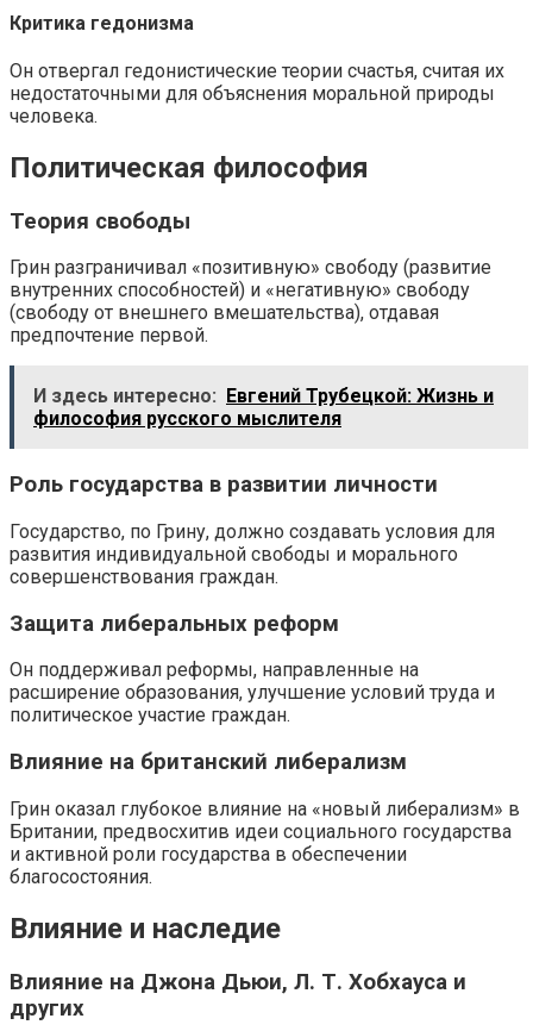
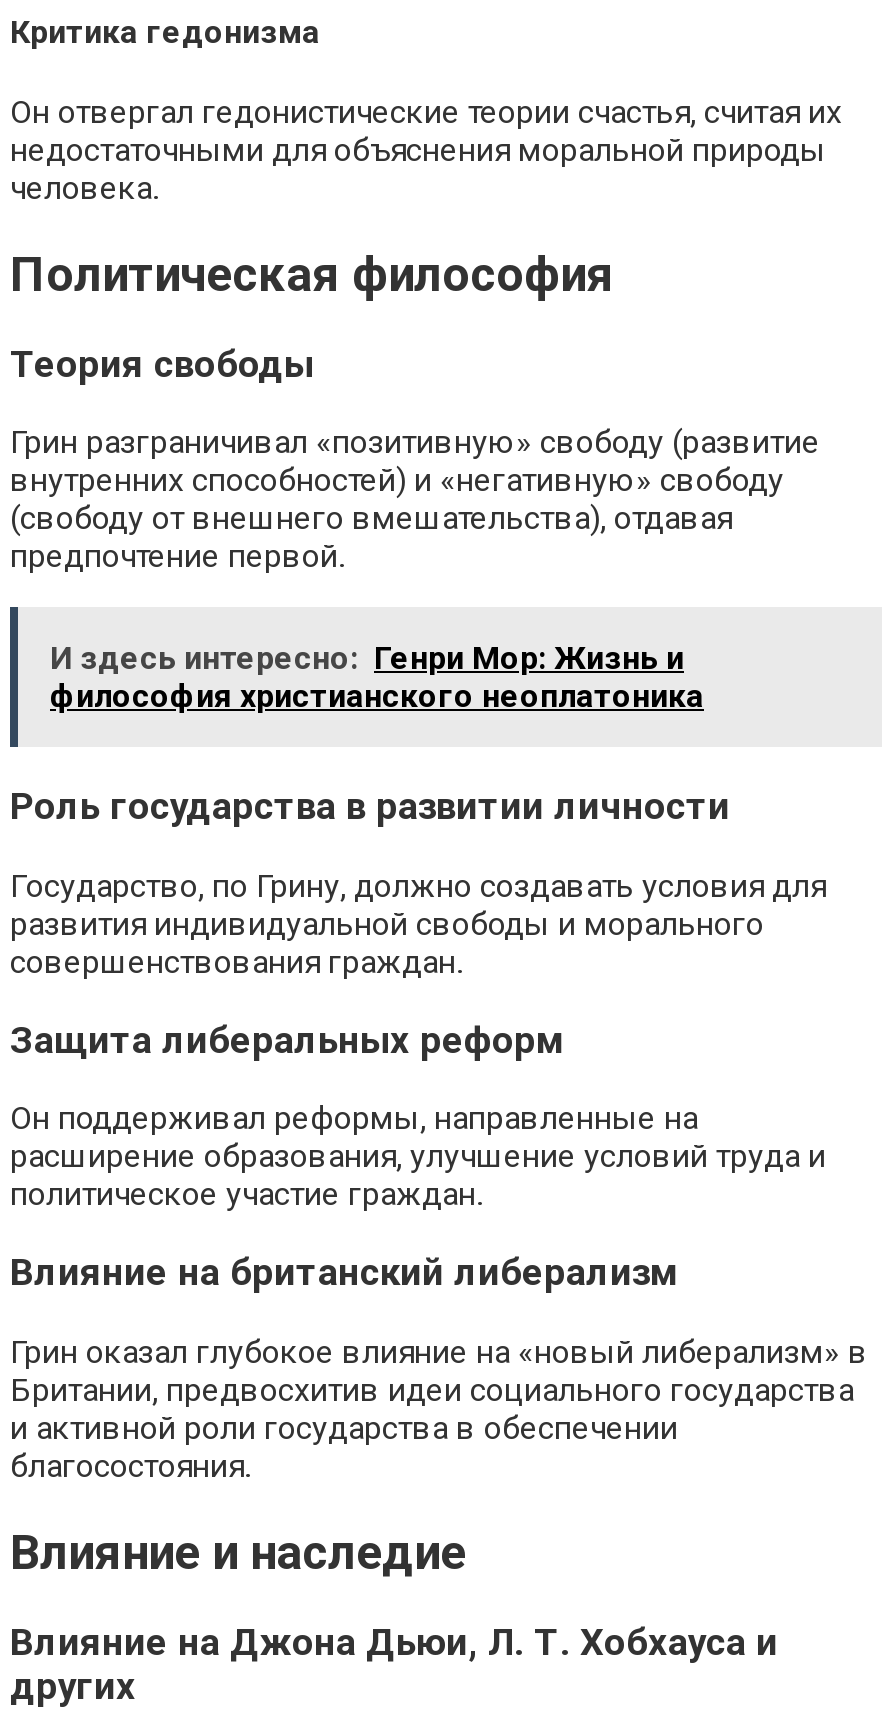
[33,385,494,408] И здесь интересно: Евгений Трубецкой: Жизнь и -> [50,640,684,678] И здесь интересно: Генри Мор: Жизнь и
[33,408,341,430] философия русского мыслителя -> [50,678,704,716] философия христианского неоплатоника

